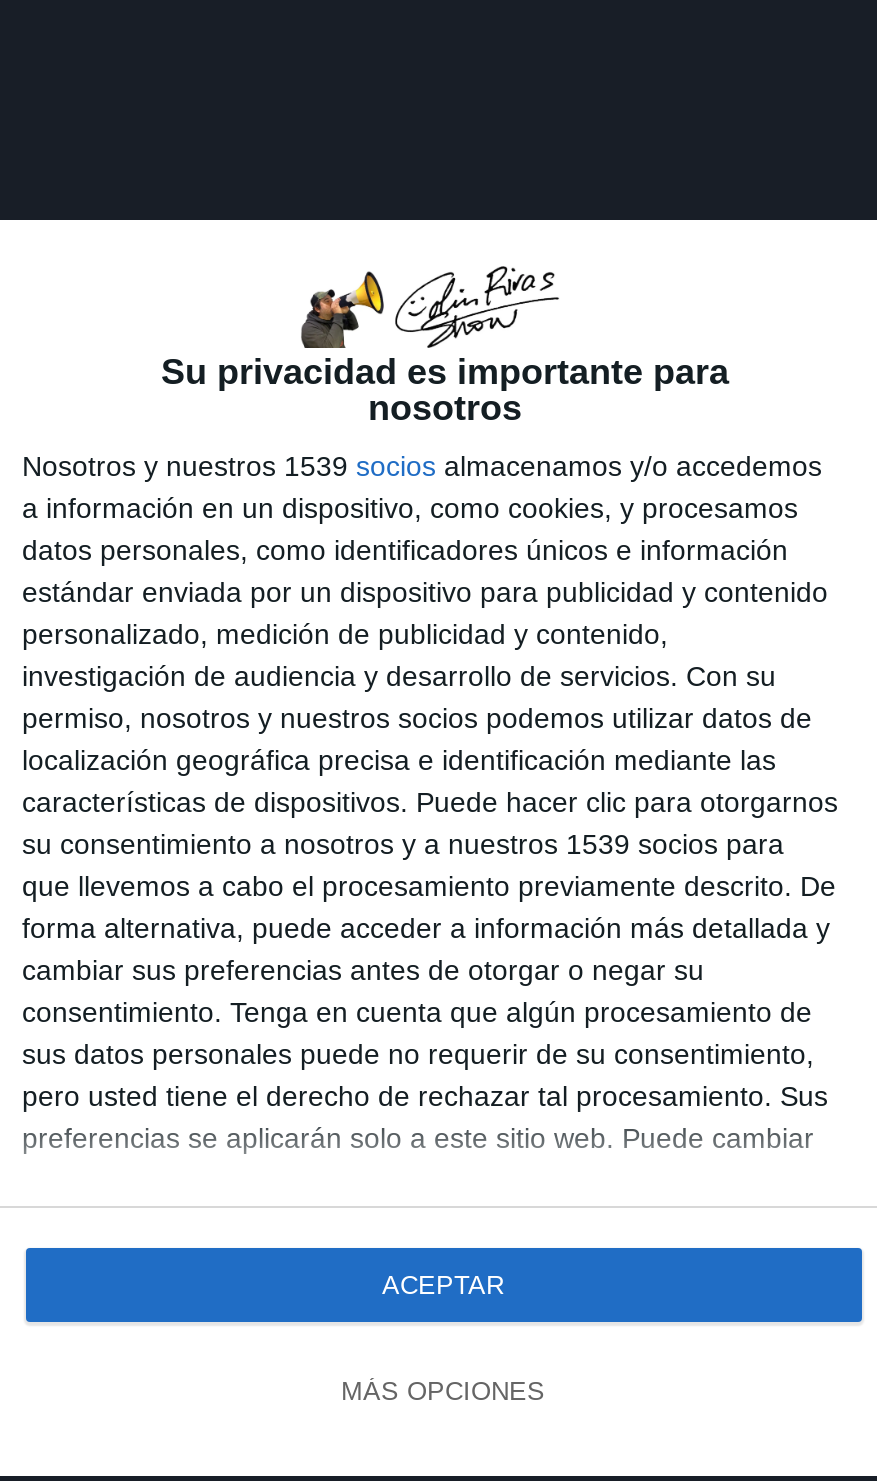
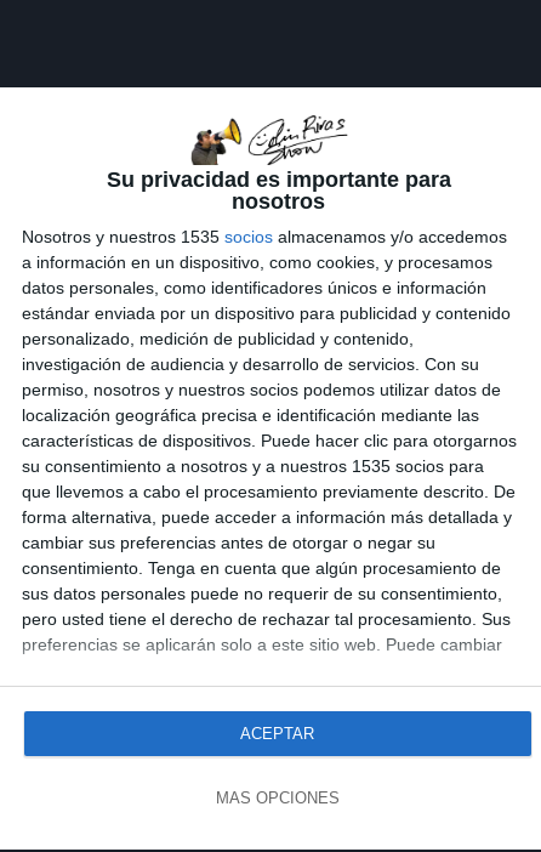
[22,450,822,482] Nosotros y nuestros 1539 socios almacenamos y/o accedemos -> [22,227,507,246] Nosotros y nuestros 1535 socios almacenamos y/o accedemos
[22,828,784,860] su consentimiento a nosotros y a nuestros 1539 socios para -> [22,456,484,476] su consentimiento a nosotros y a nuestros 1535 socios para

